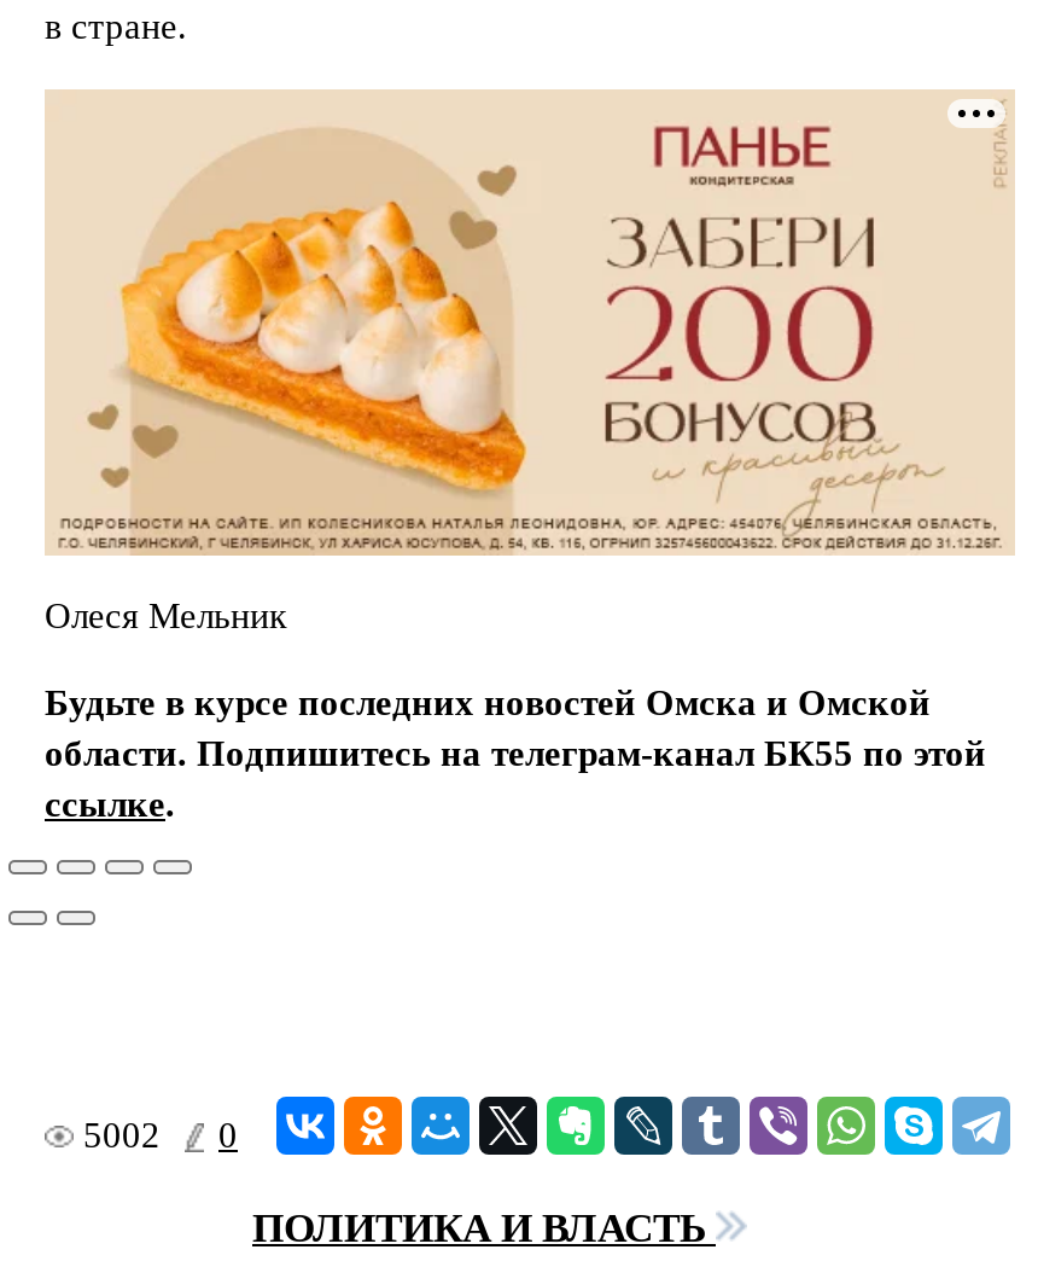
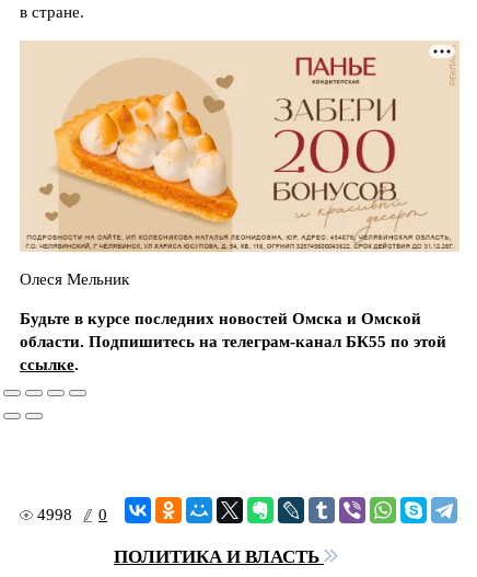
[83,1117,238,1155] 5002 0 -> [37,506,107,524] 4998 0

